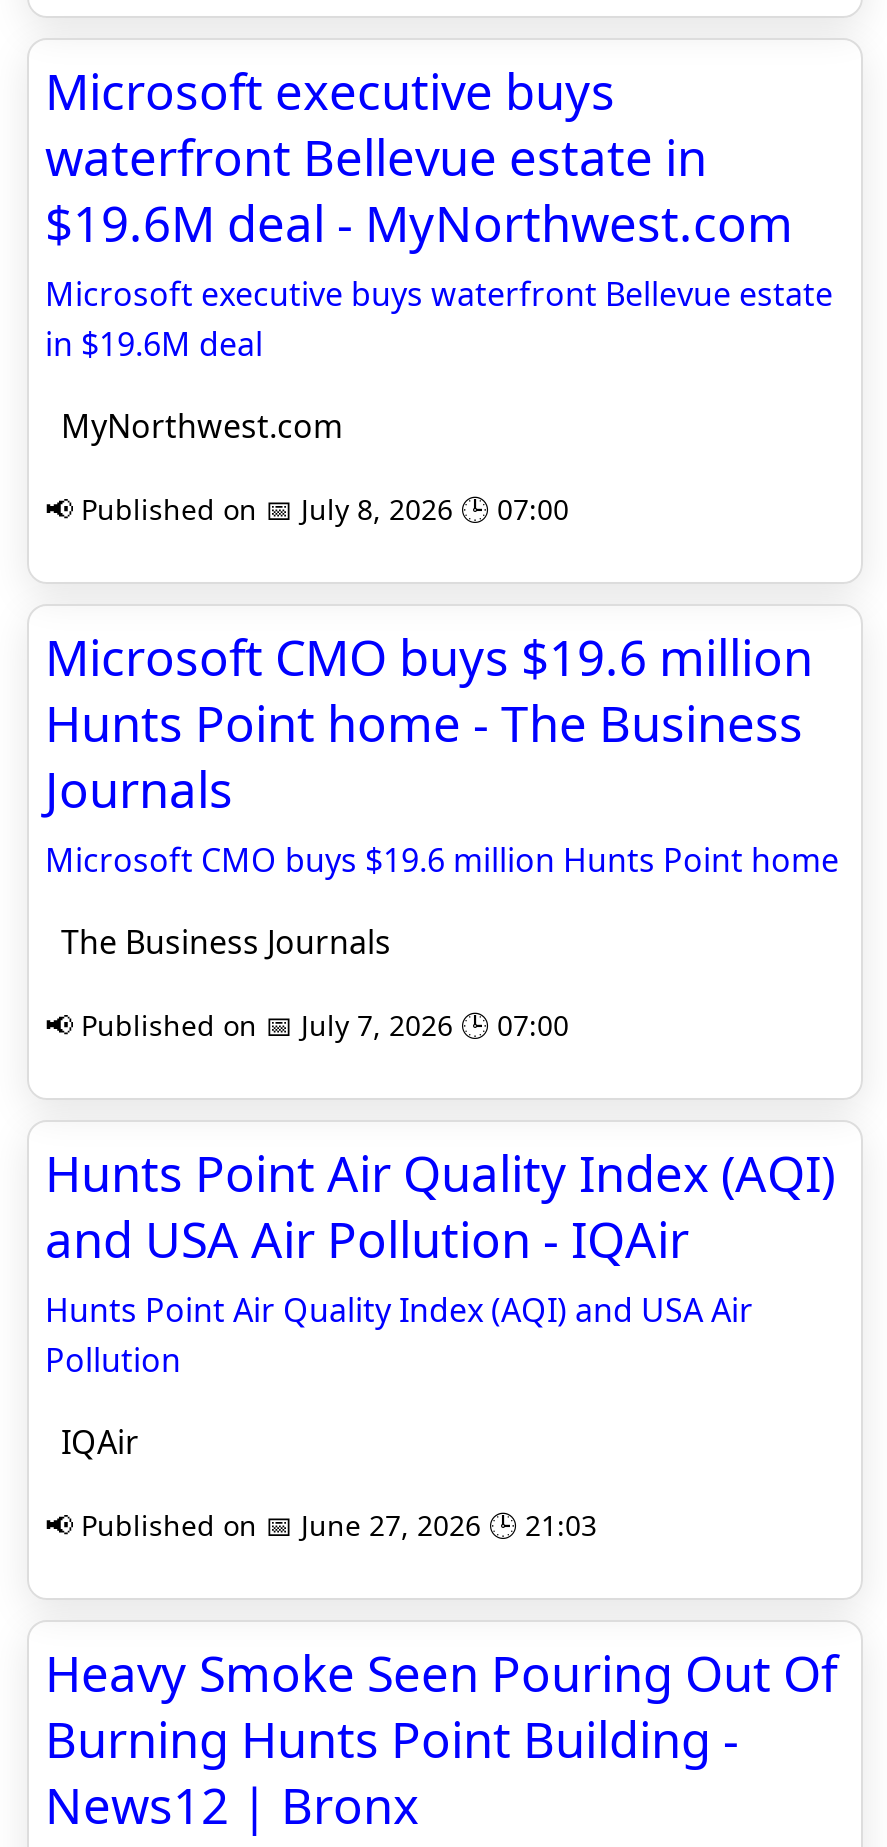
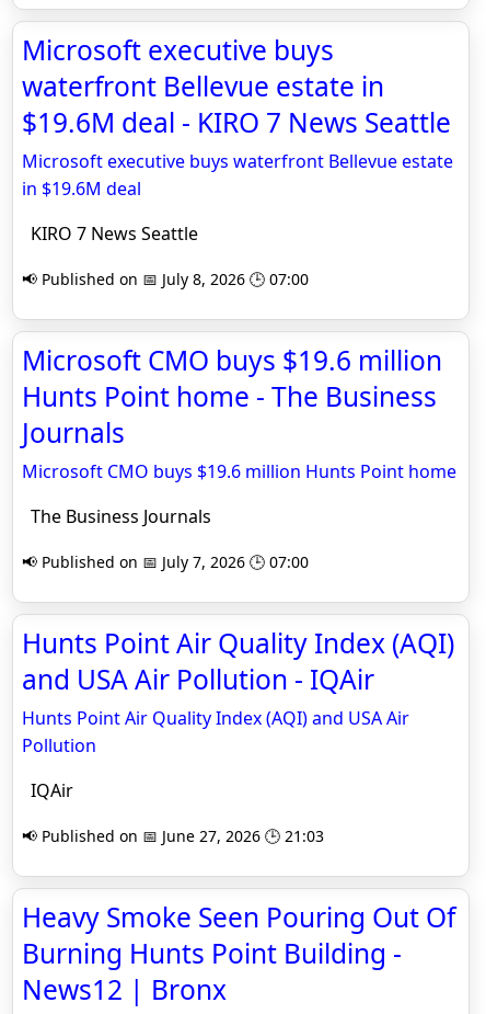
[45,190,793,256] $19.6M deal - MyNorthwest.com -> [22,104,451,140] $19.6M deal - KIRO 7 News Seattle
[45,404,343,448] MyNorthwest.com -> [22,222,198,246] KIRO 7 News Seattle

